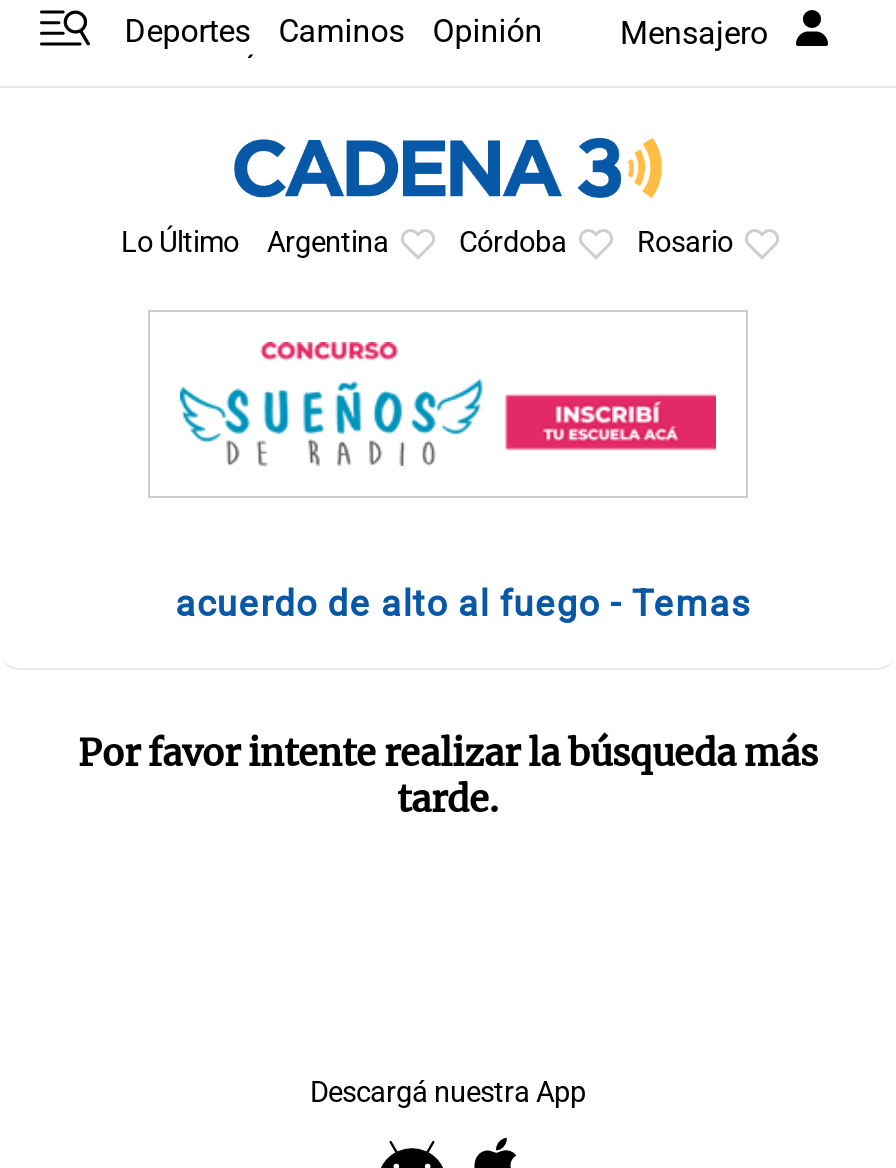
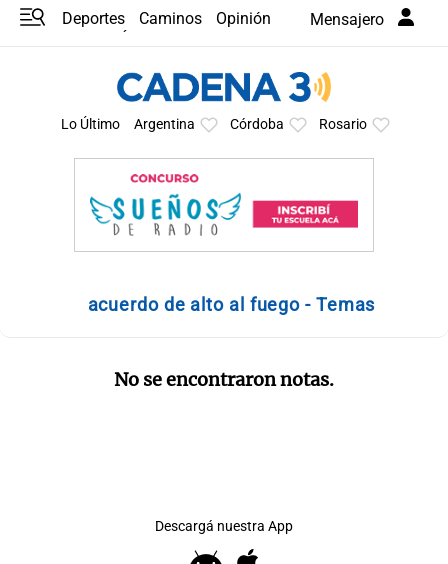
[78,729,818,821] Por favor intente realizar la búsqueda más | tarde. -> [114,368,334,391] No se encontraron notas.

